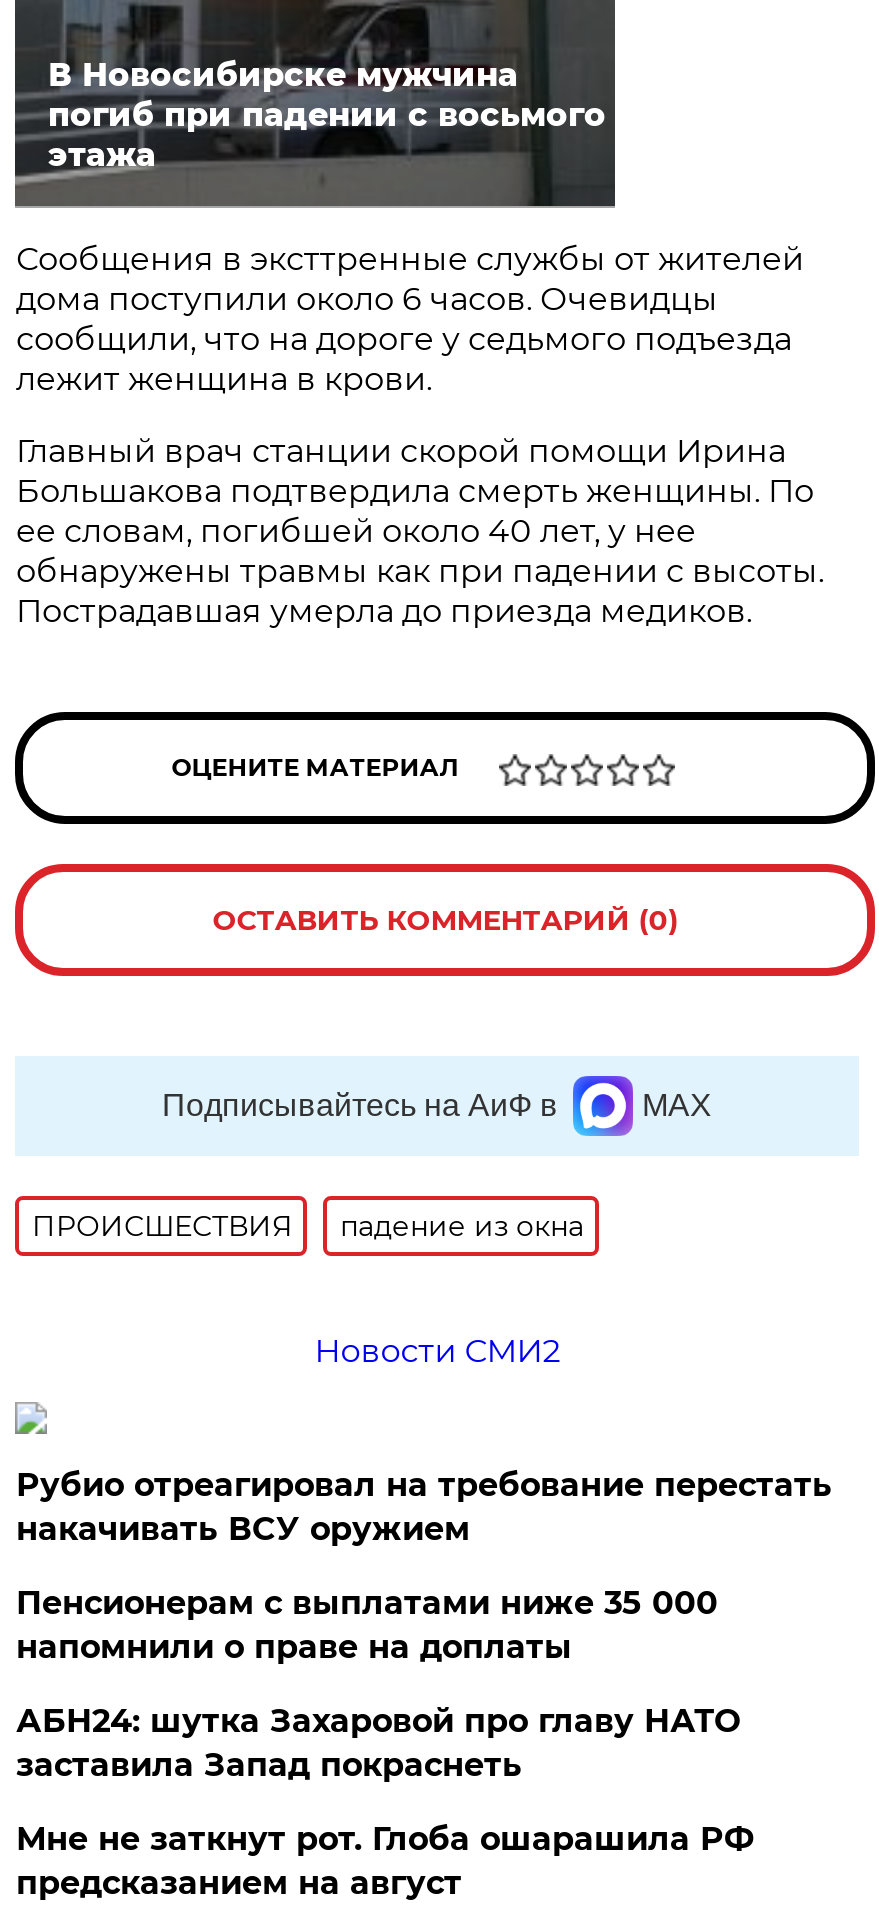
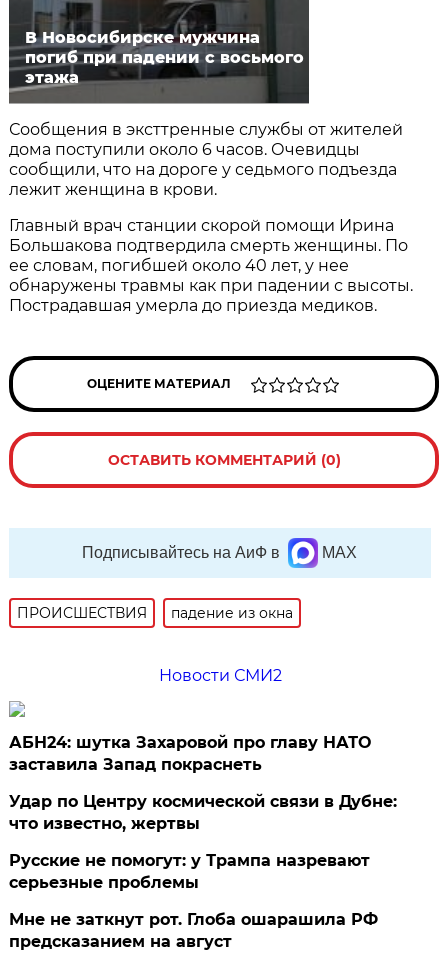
[16,1466,832,1666] Рубио отреагировал на требование перестать | накачивать ВСУ оружием | Пенсионерам с выплатами ниже 35 000 | напомнили о праве на доплаты -> none
moved [16,1702,740,1784] -> [9,733,371,774]: АБН24: шутка Захаровой про главу НАТО | заставила Запад покраснеть
none -> [9,792,397,892] Удар по Центру космической связи в Дубне: | что известно, жертвы | Русские не помогут: у Трампа назревают | серьезные проблемы

